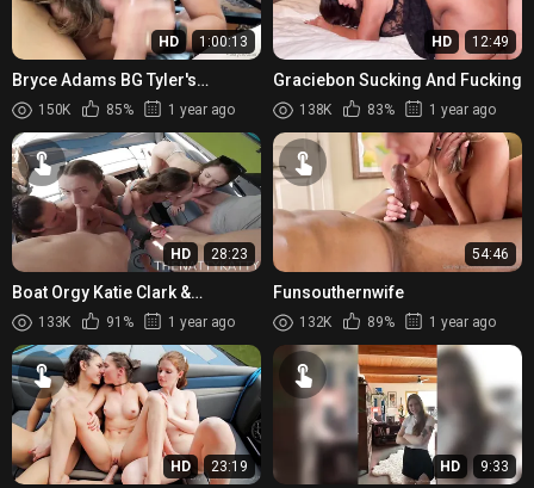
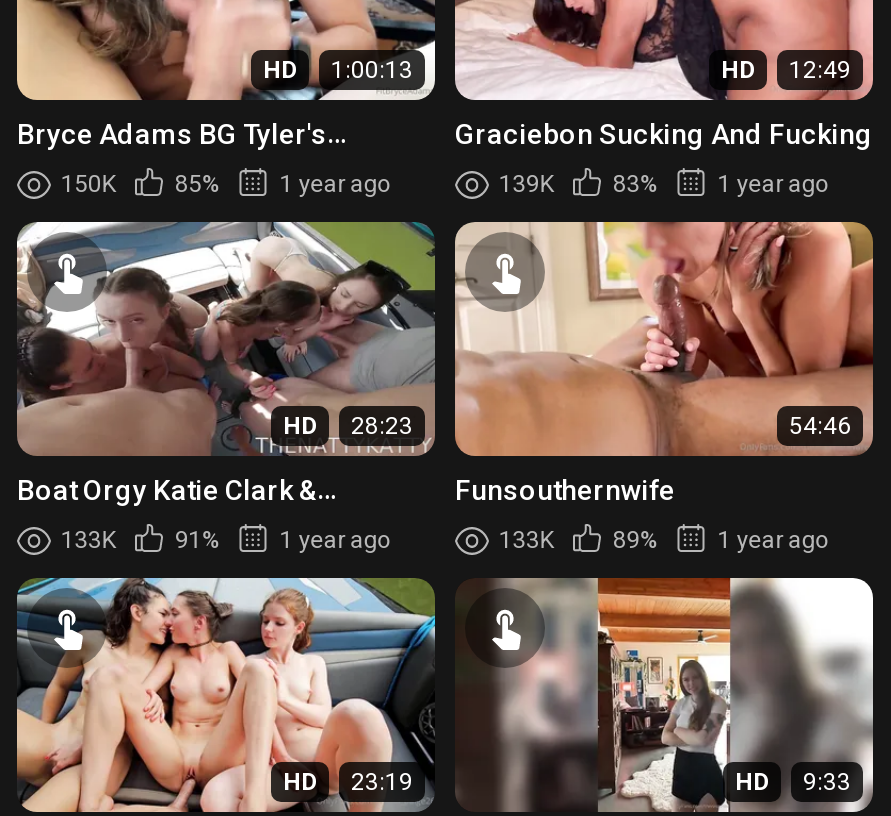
[299,101,331,118] 138K -> [499,169,553,197] 139K
[299,313,331,330] 132K -> [499,525,553,553] 133K

